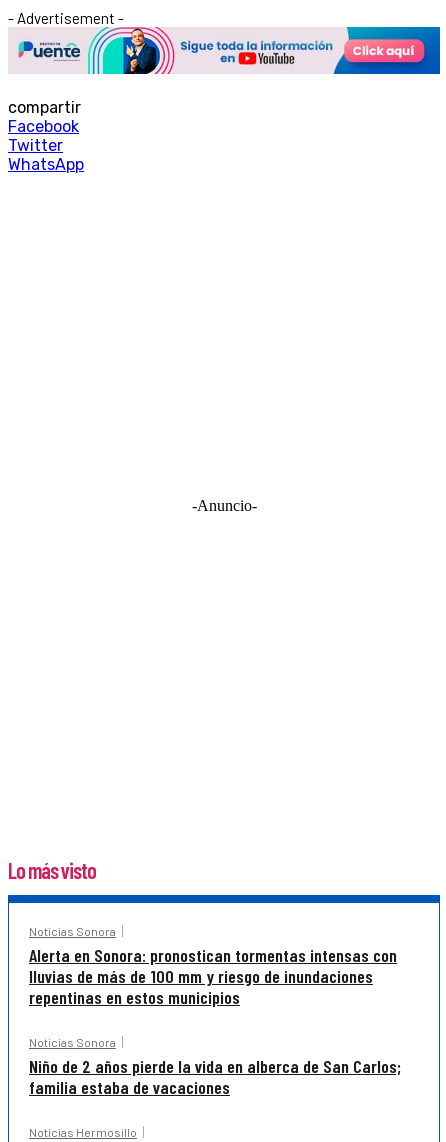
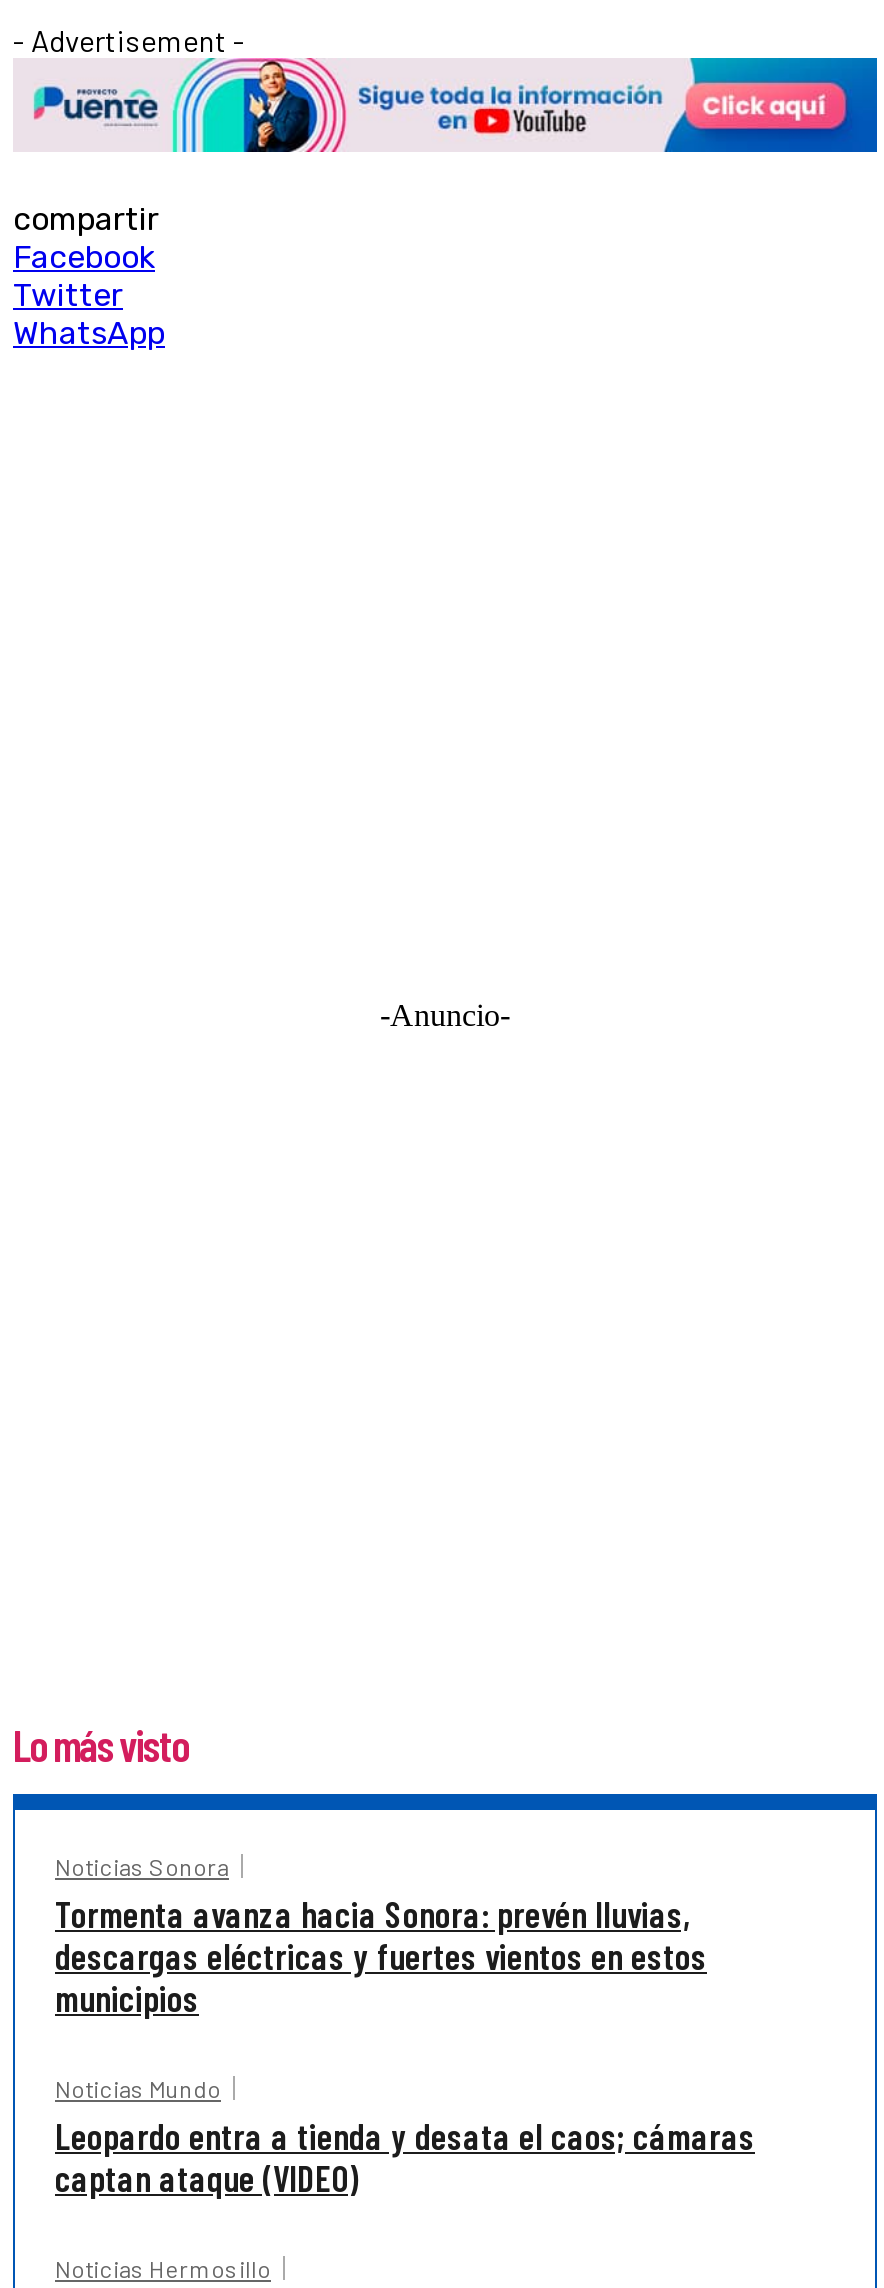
[29,944,397,1008] Alerta en Sonora: pronostican tormentas intensas con | lluvias de más de 100 mm y riesgo de inundaciones | repentinas en estos municipios -> [55,1892,707,2020] Tormenta avanza hacia Sonora: prevén lluvias, | descargas eléctricas y fuertes vientos en estos | municipios
[29,1035,401,1098] Noticias Sonora | Niño de 2 años pierde la vida en alberca de San Carlos; | familia estaba de vacaciones -> [55,2074,755,2200] Noticias Mundo | Leopardo entra a tienda y desata el caos; cámaras | captan ataque (VIDEO)

